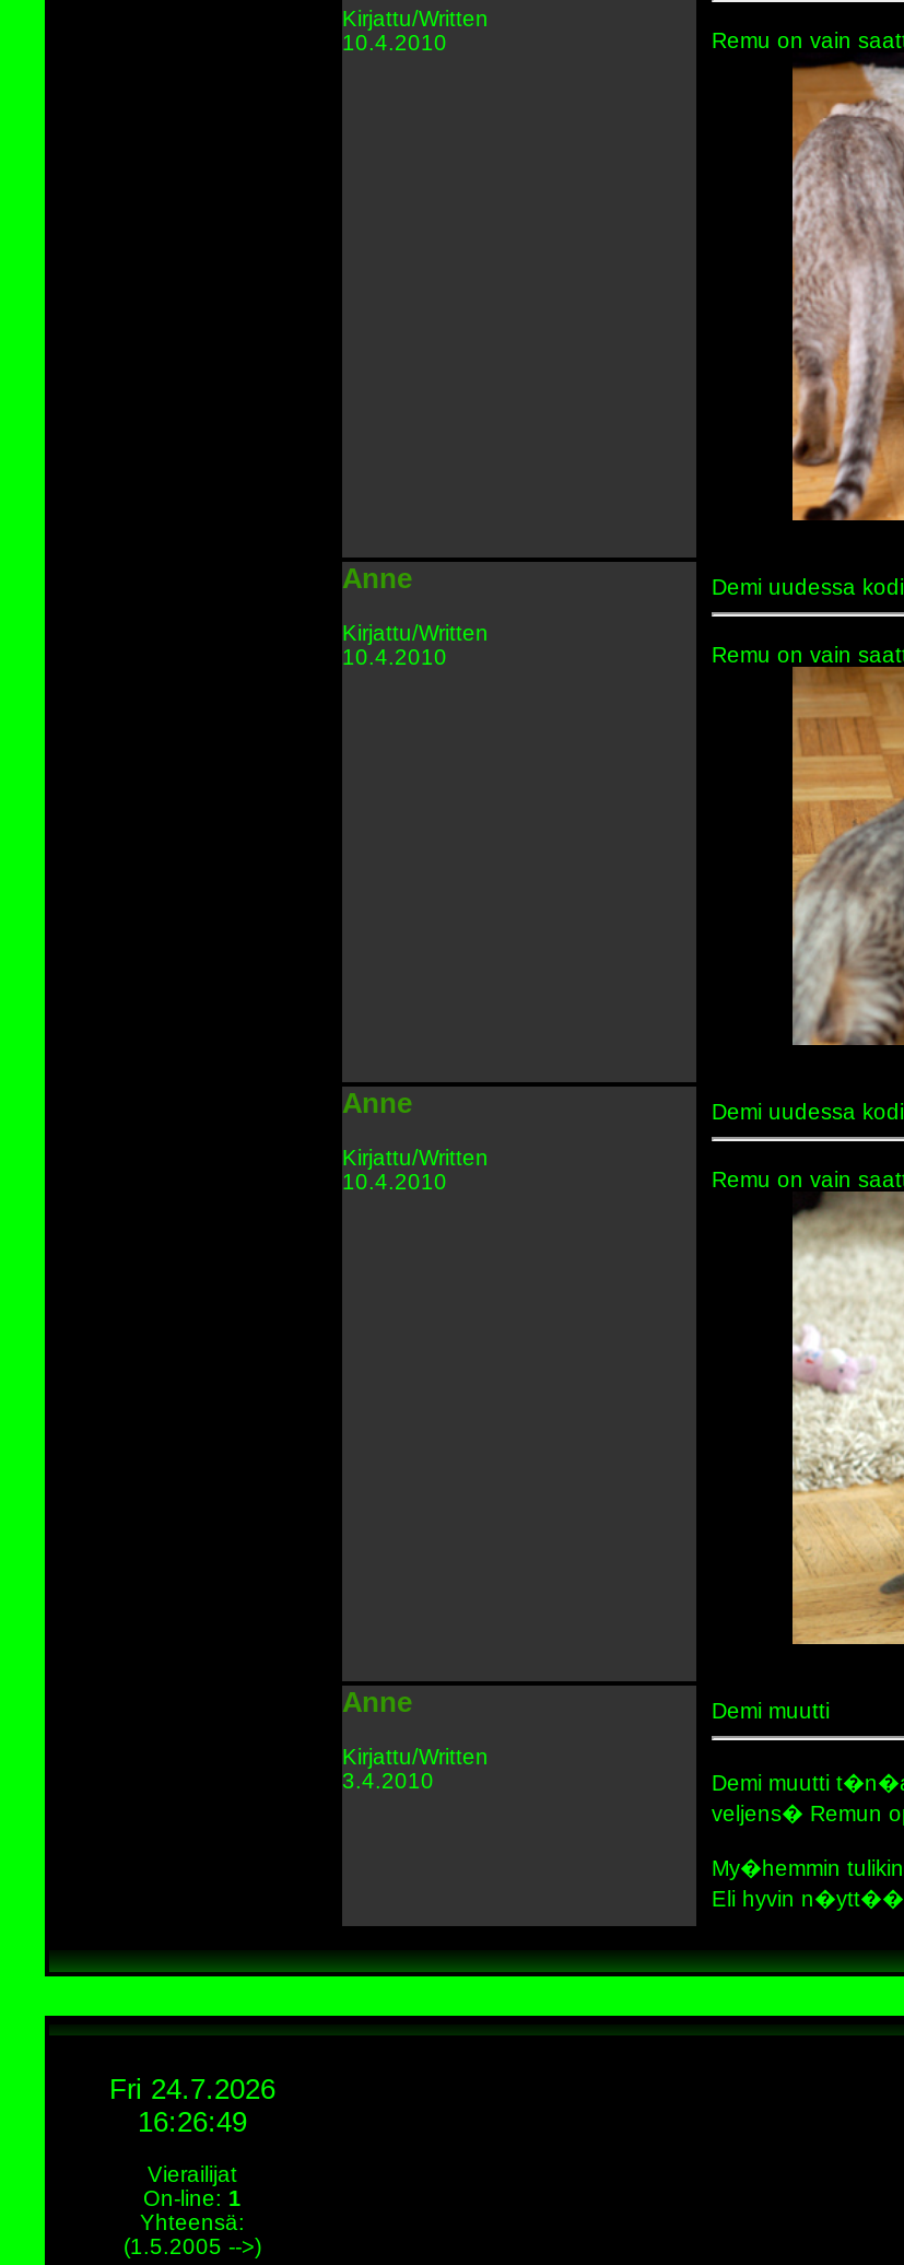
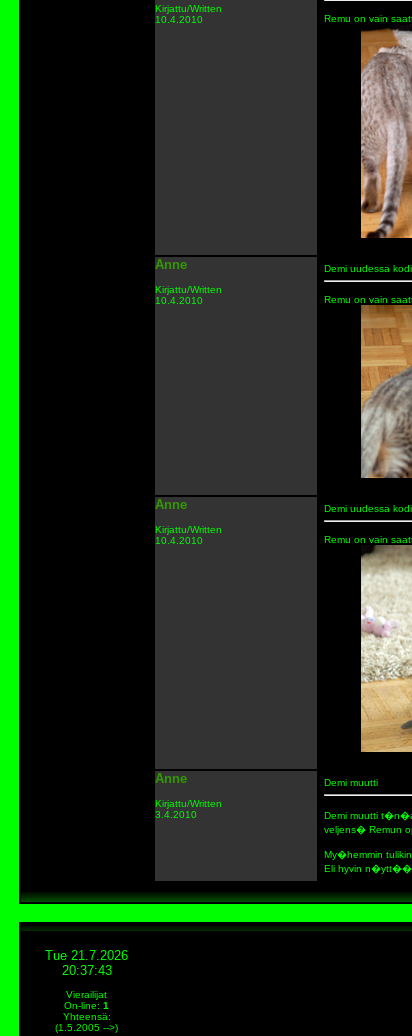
[109,2073,275,2138] Fri 24.7.2026 | 16:26:49 -> [45,948,128,978] Tue 21.7.2026 | 20:37:43

